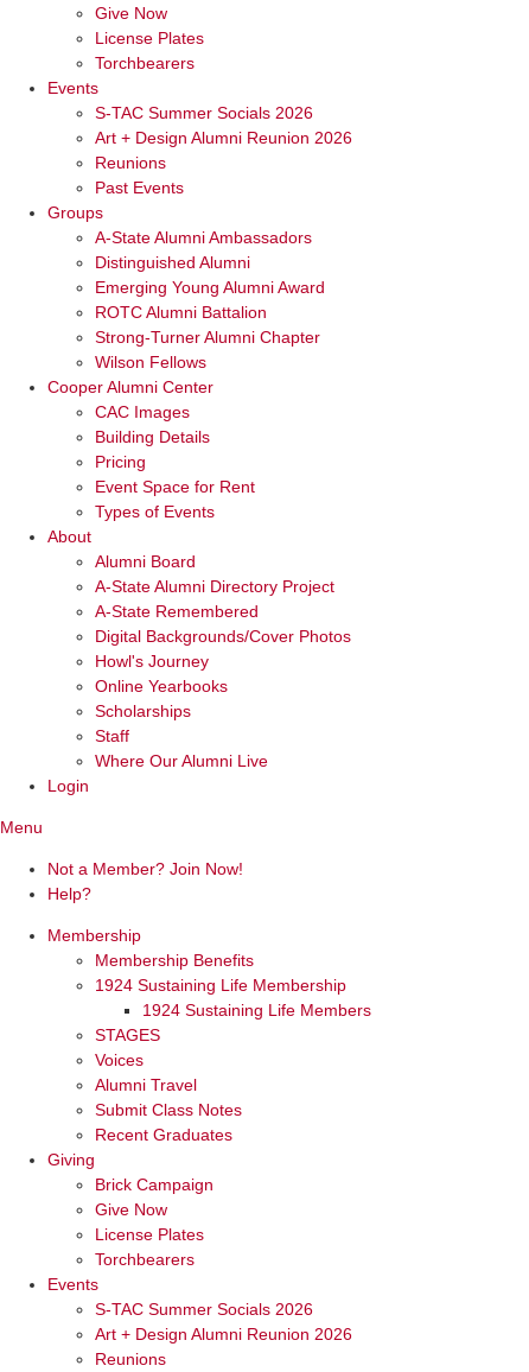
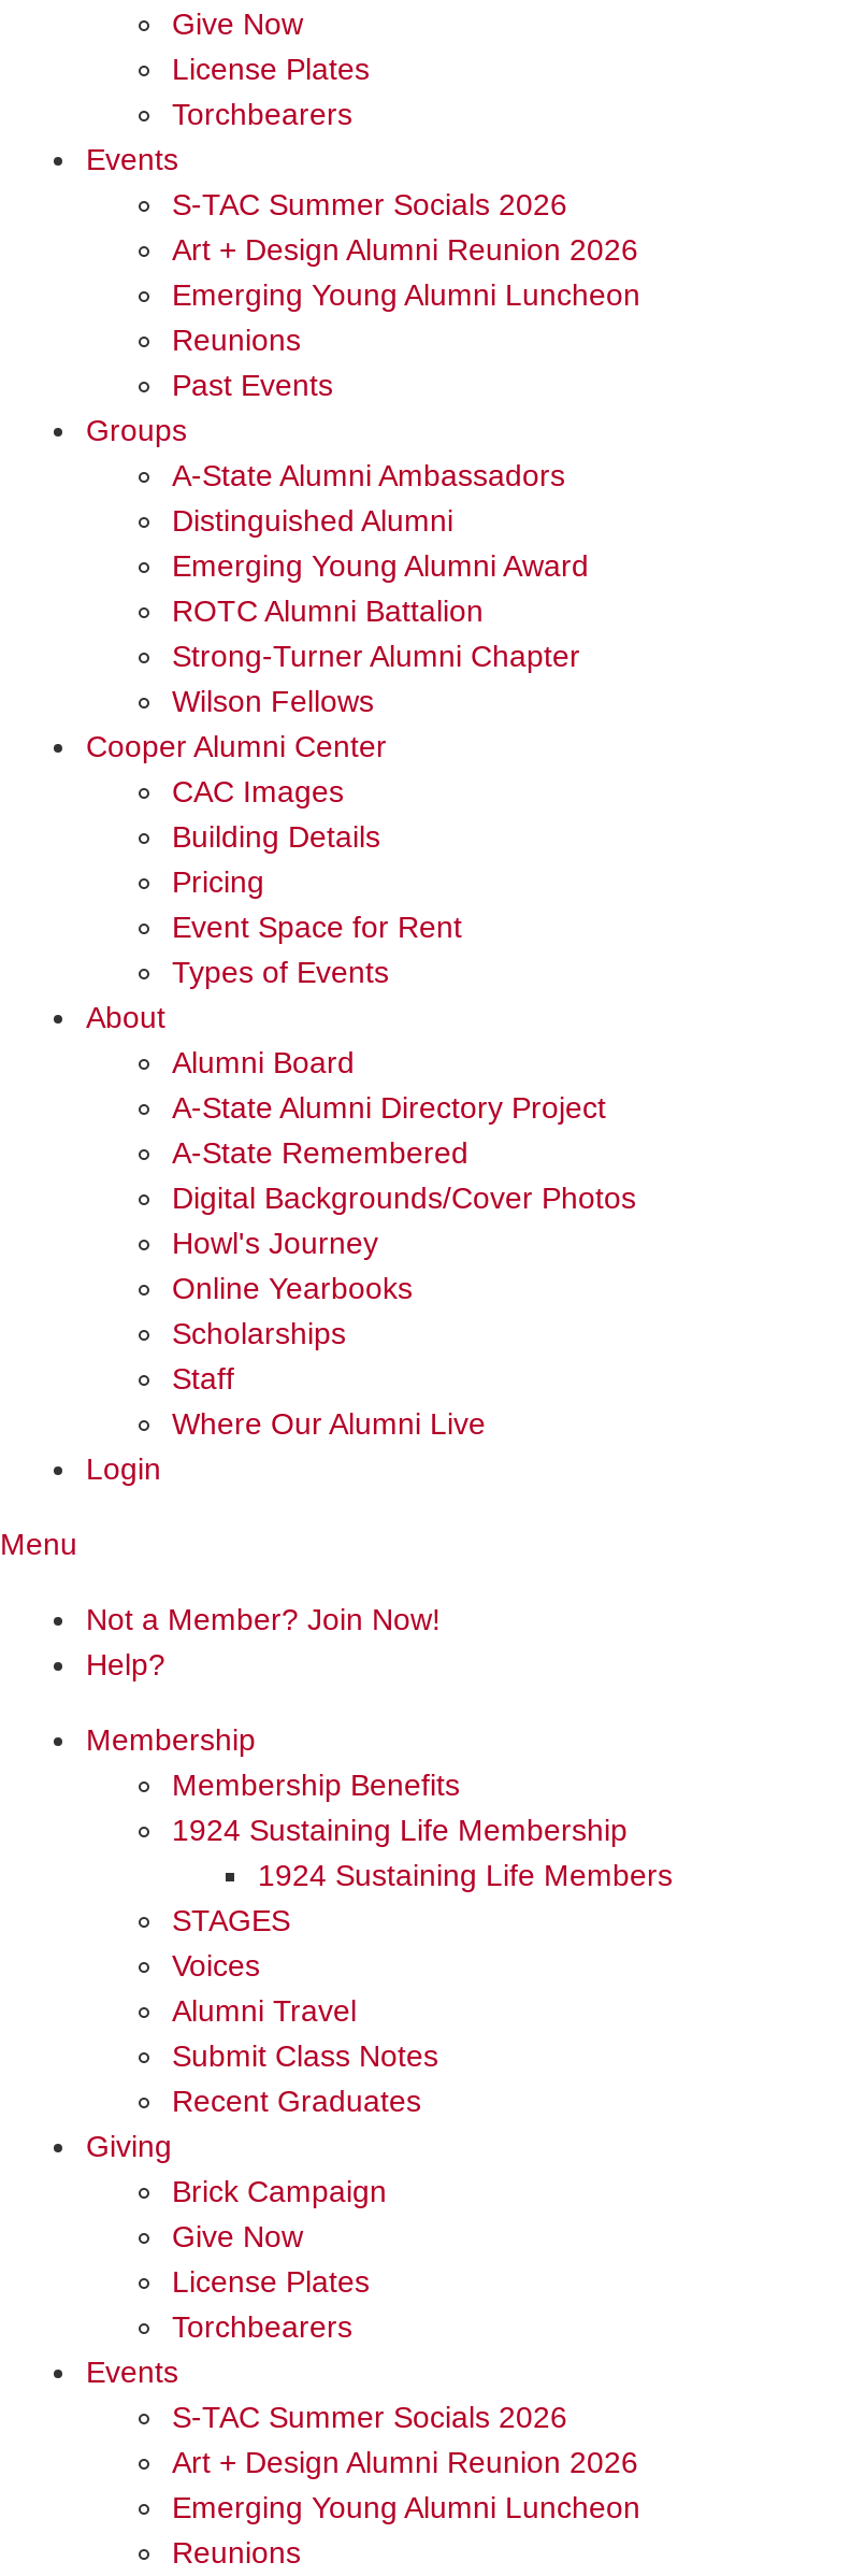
none -> [172,277,640,312] Emerging Young Alumni Luncheon
none -> [172,2490,640,2524] Emerging Young Alumni Luncheon

